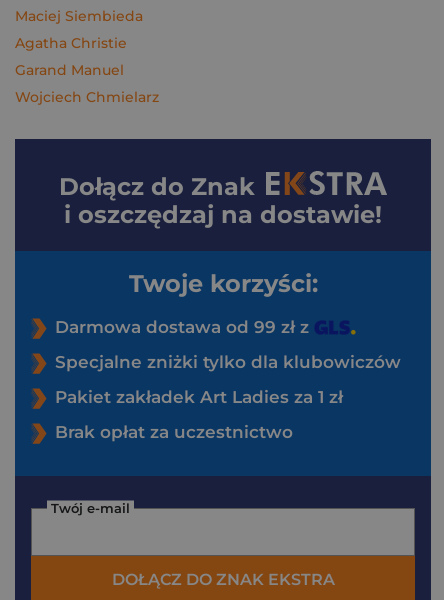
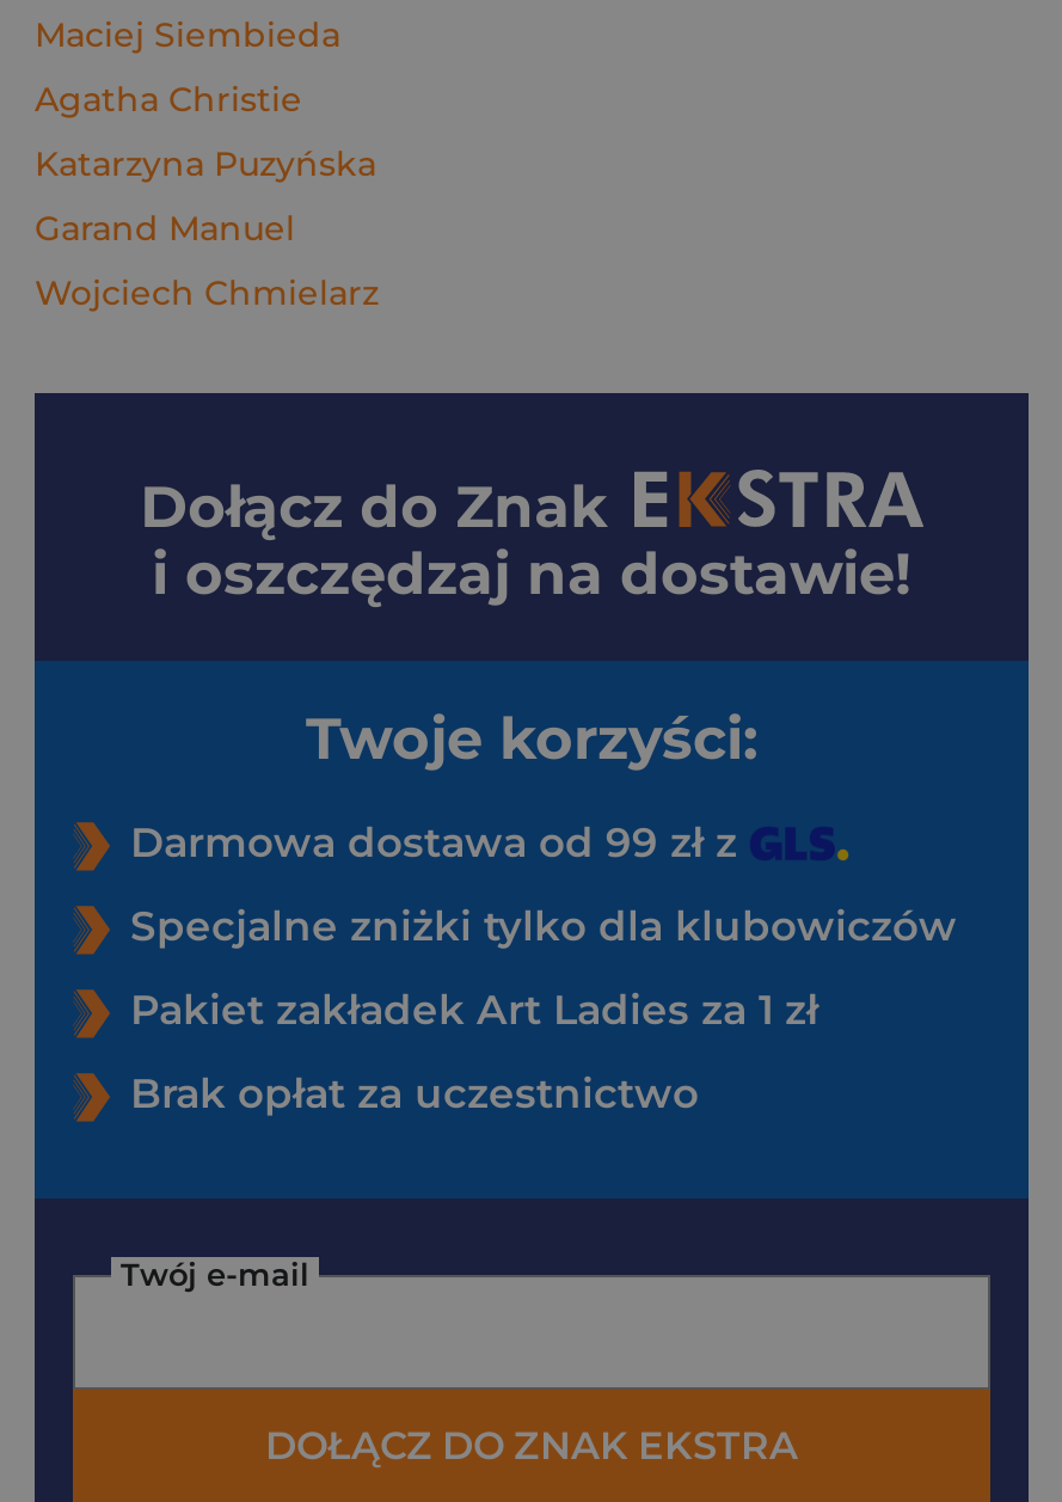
none -> [35,142,376,185] Katarzyna Puzyńska

